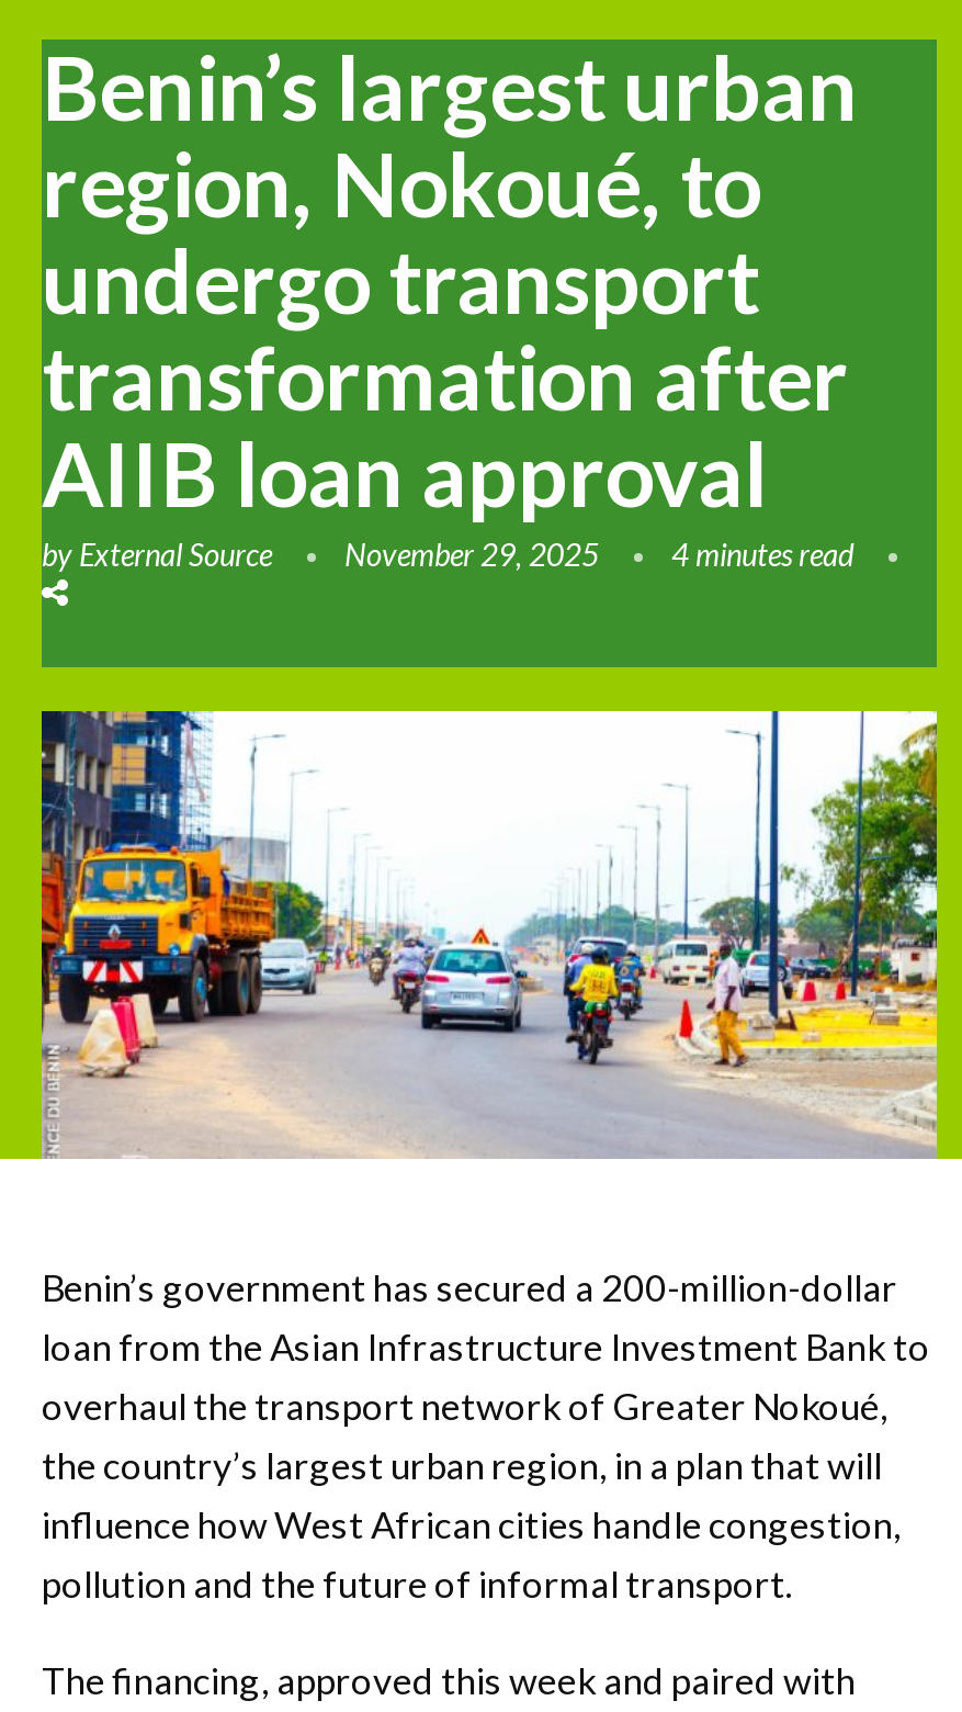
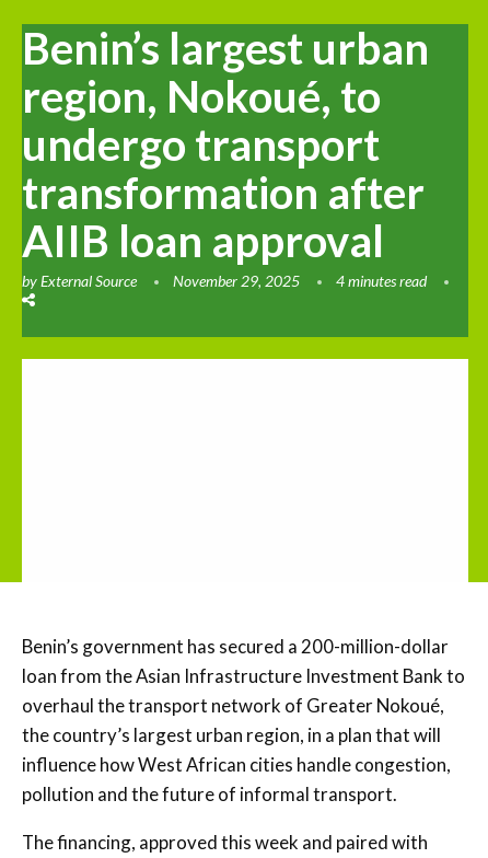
[39,709,939,1159] [image] -> none

